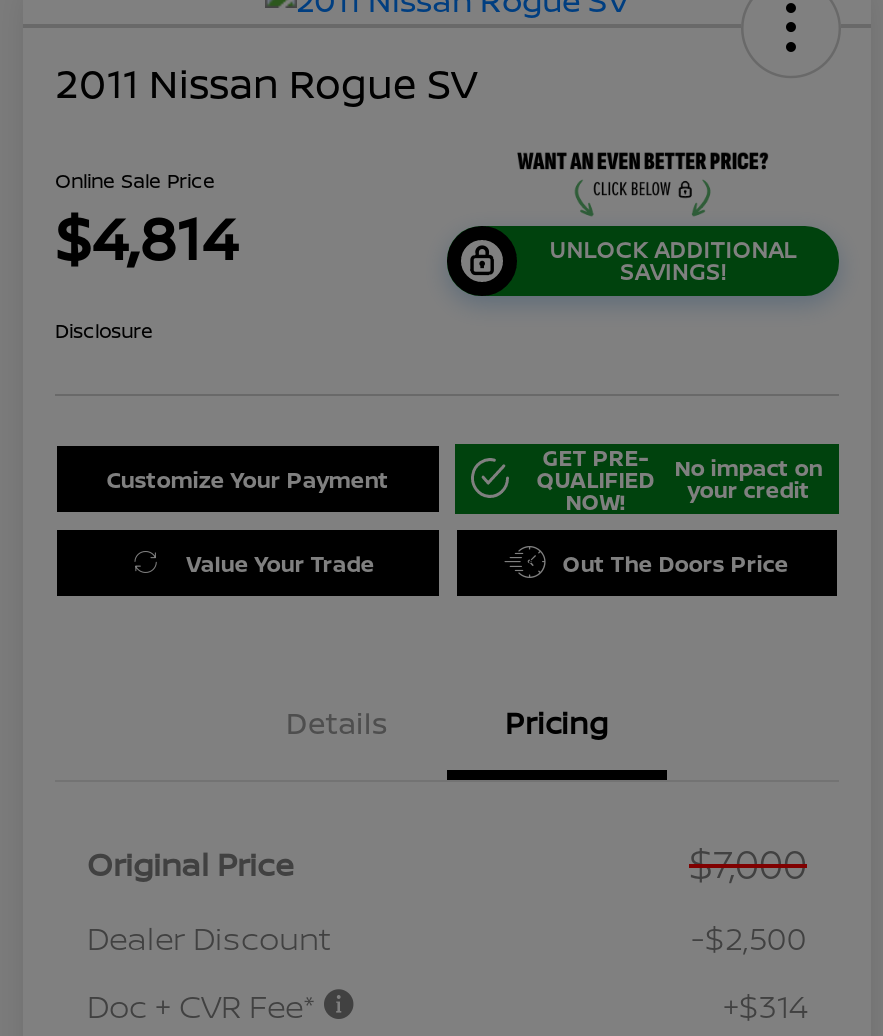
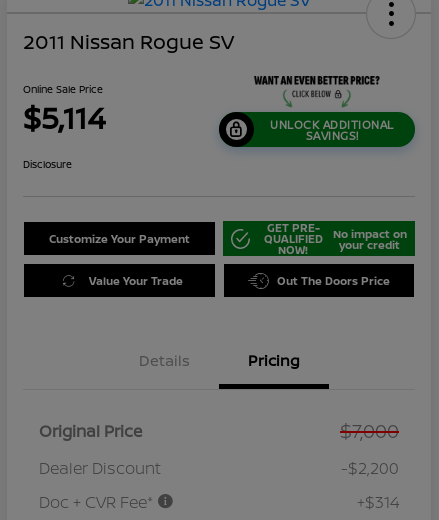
[55,195,237,277] $4,814 -> [23,97,105,138] $5,114
[691,915,807,959] -$2,500 -> [341,457,399,479] -$2,200

